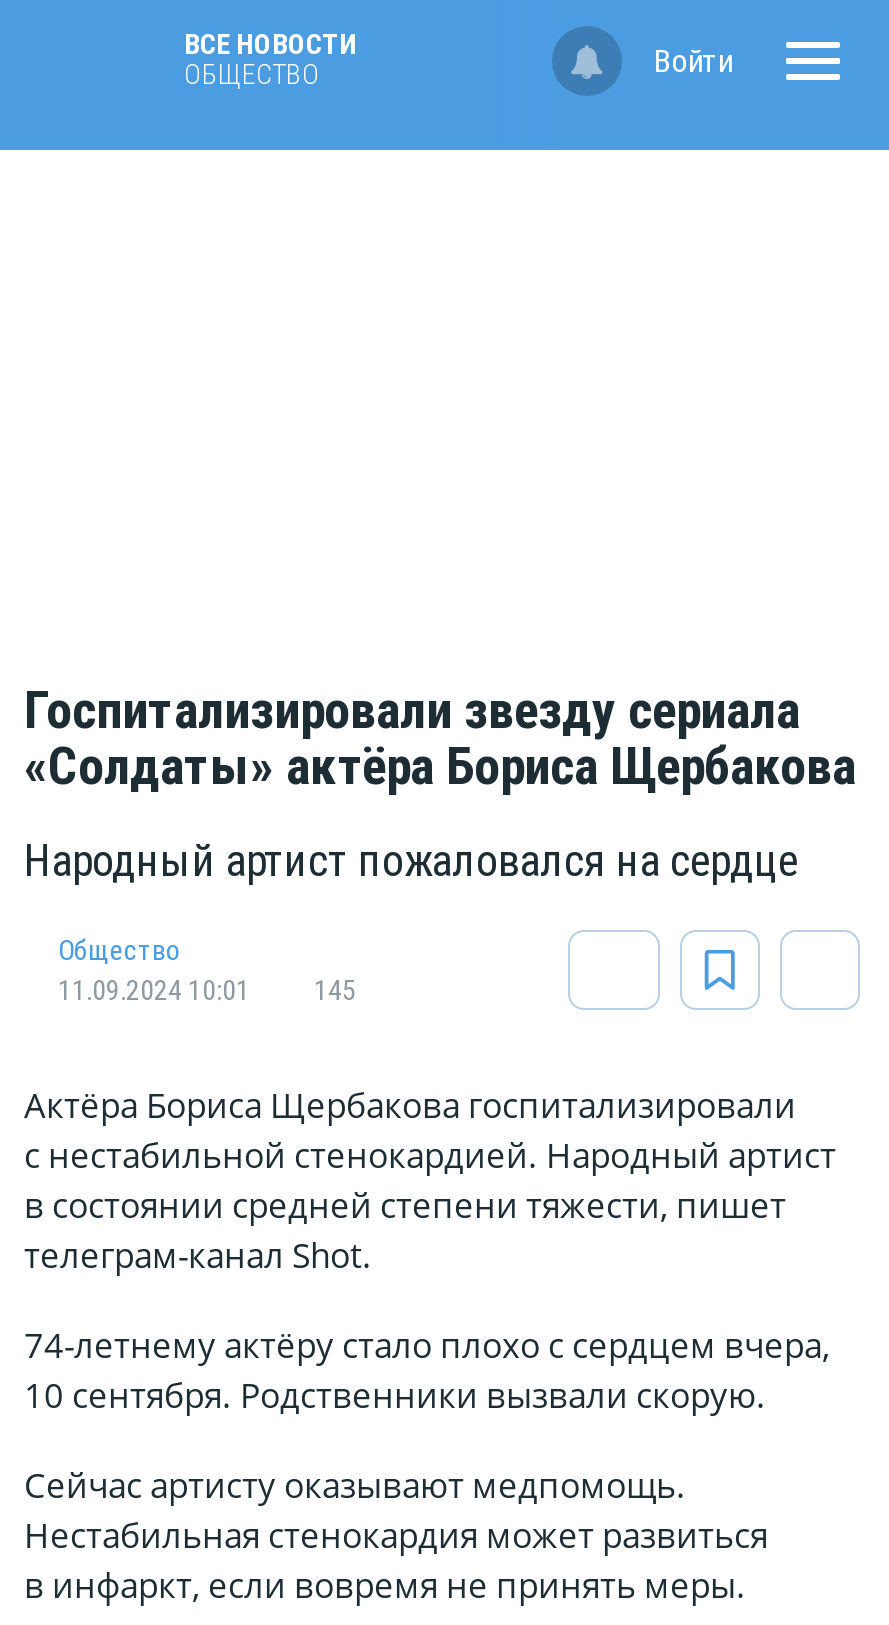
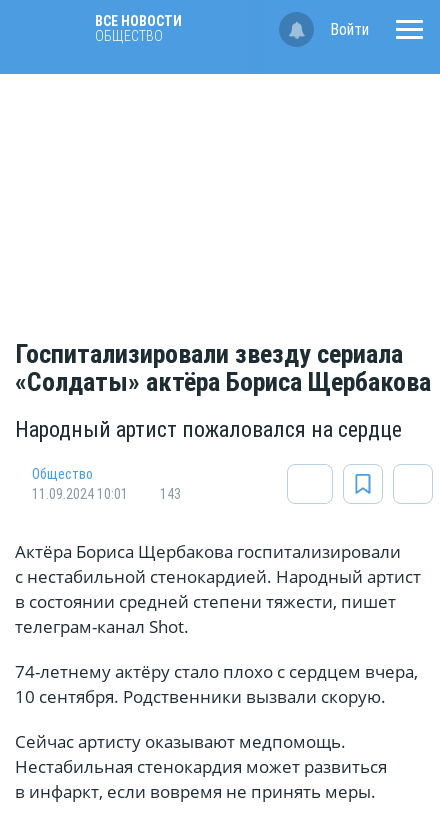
[58,975,356,1007] 11.09.2024 10:01 145 -> [32,486,181,502] 11.09.2024 10:01 143

